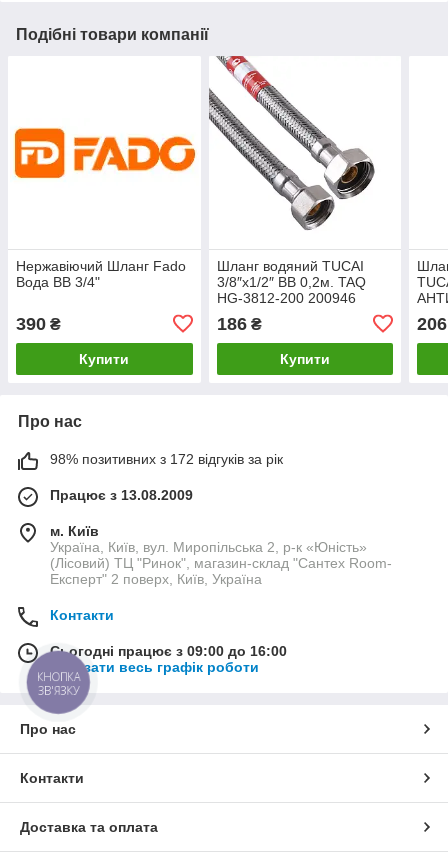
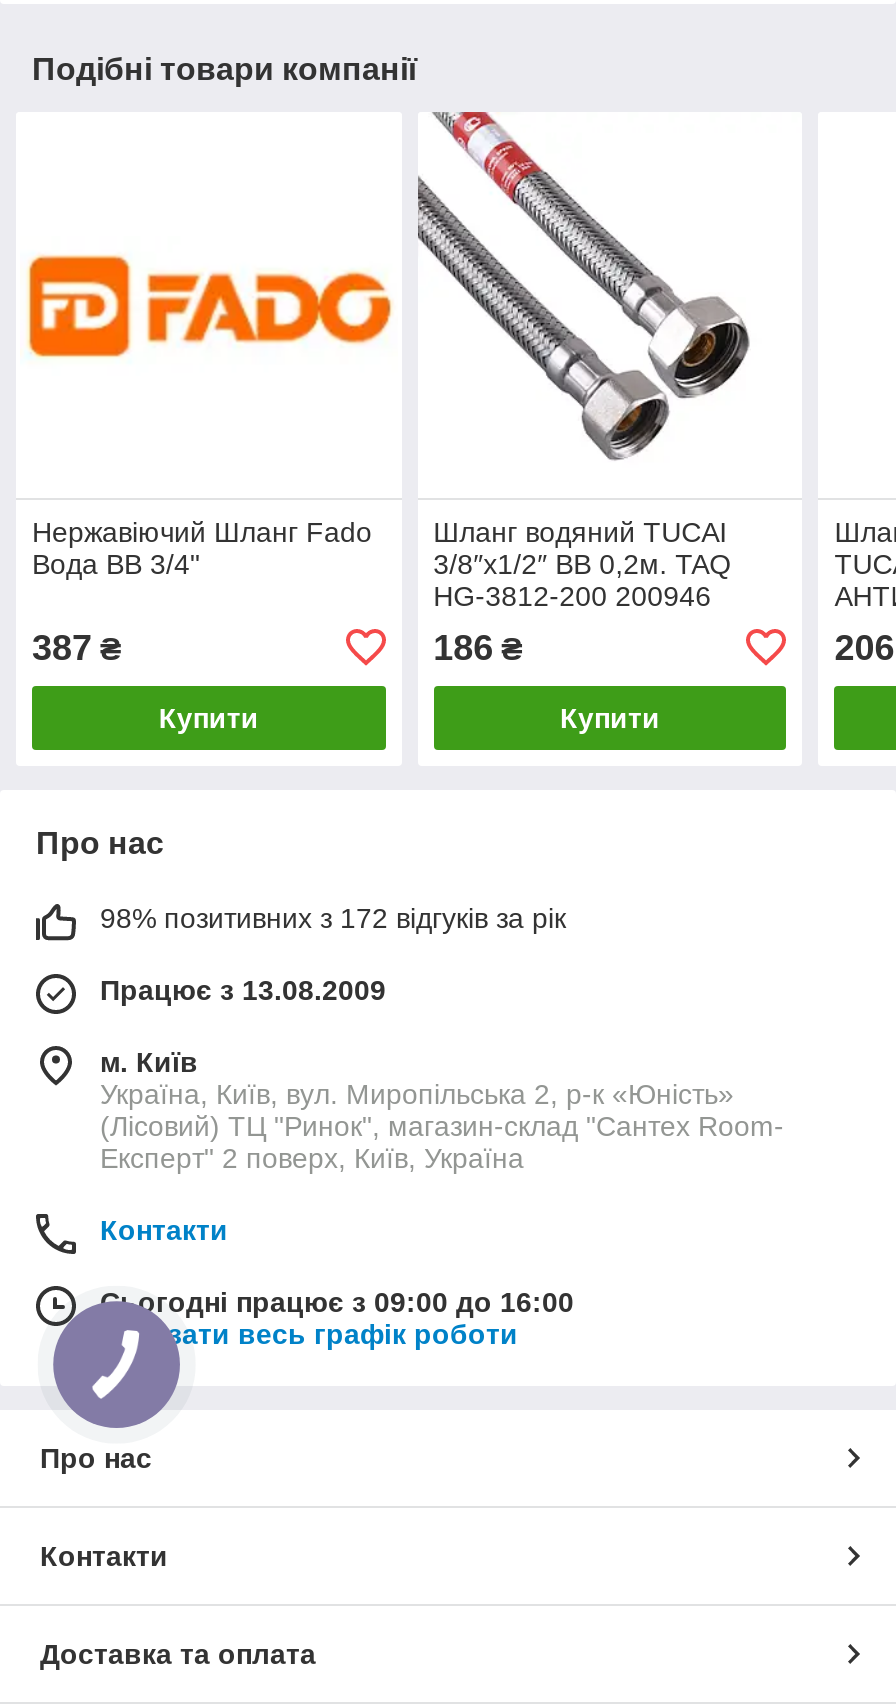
[16,314,61,334] 390 ₴ -> [32,628,122,668] 387 ₴
[37,669,80,697] КНОПКА | ЗВ'ЯЗКУ -> none

